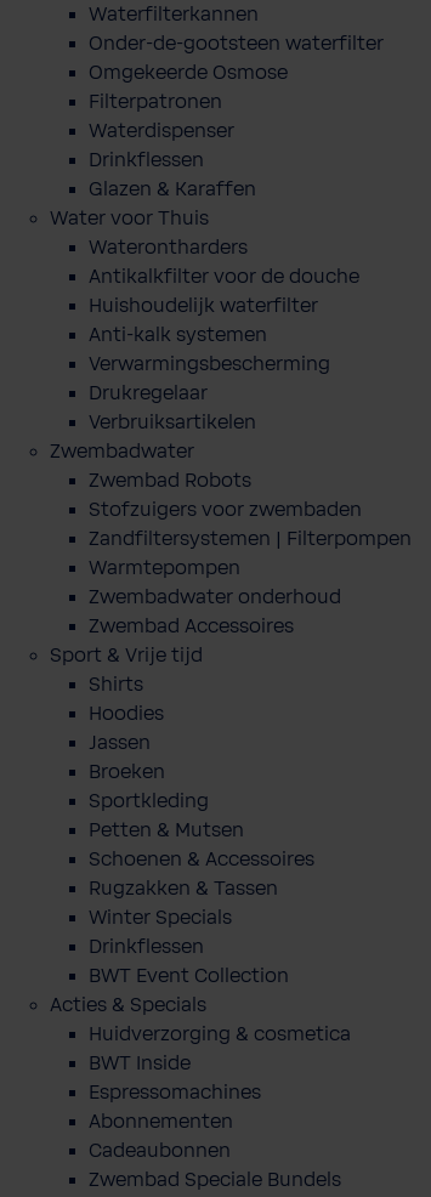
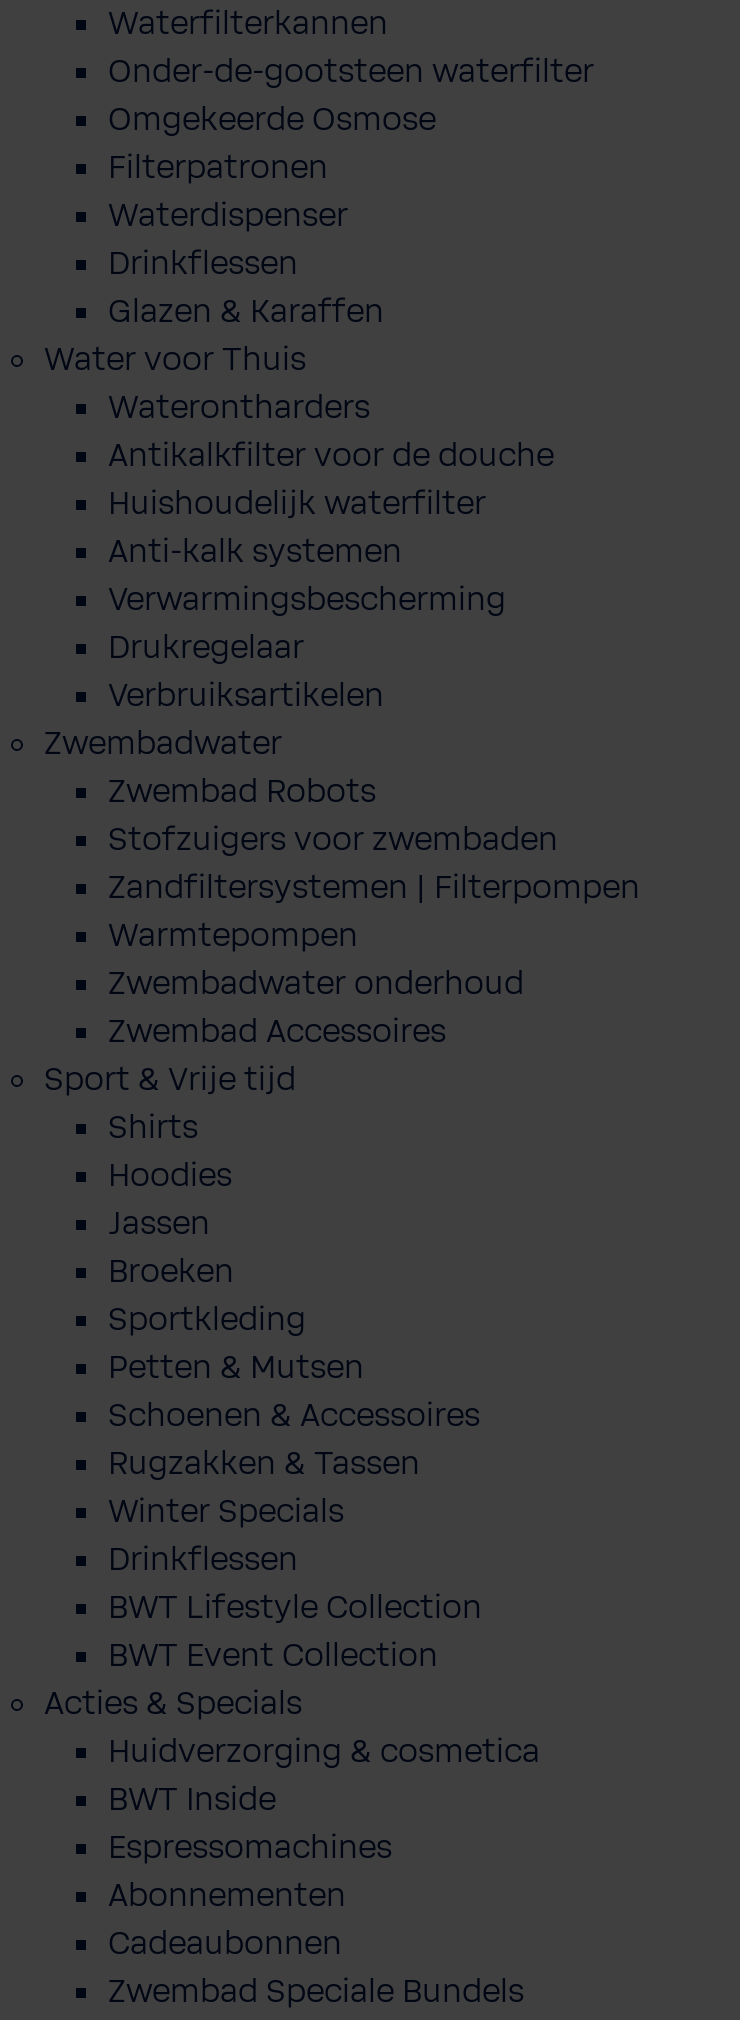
none -> [108,1590,482,1626] BWT Lifestyle Collection

